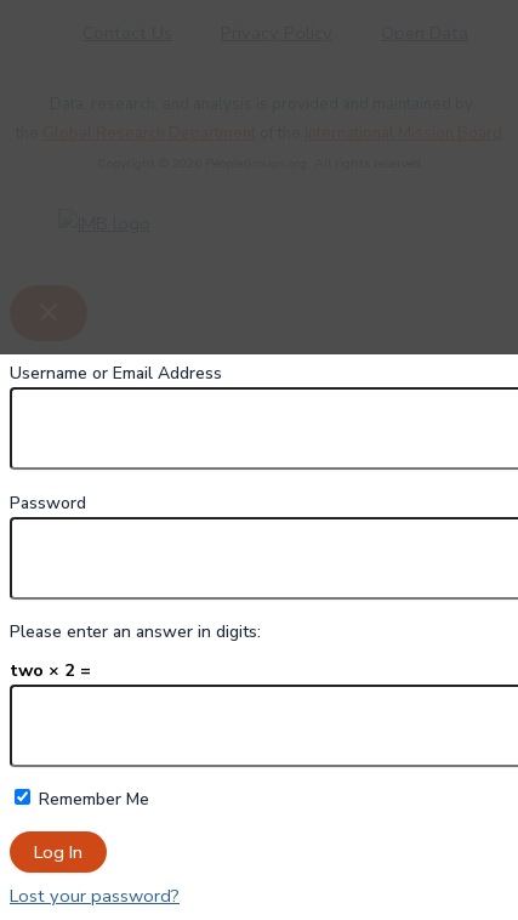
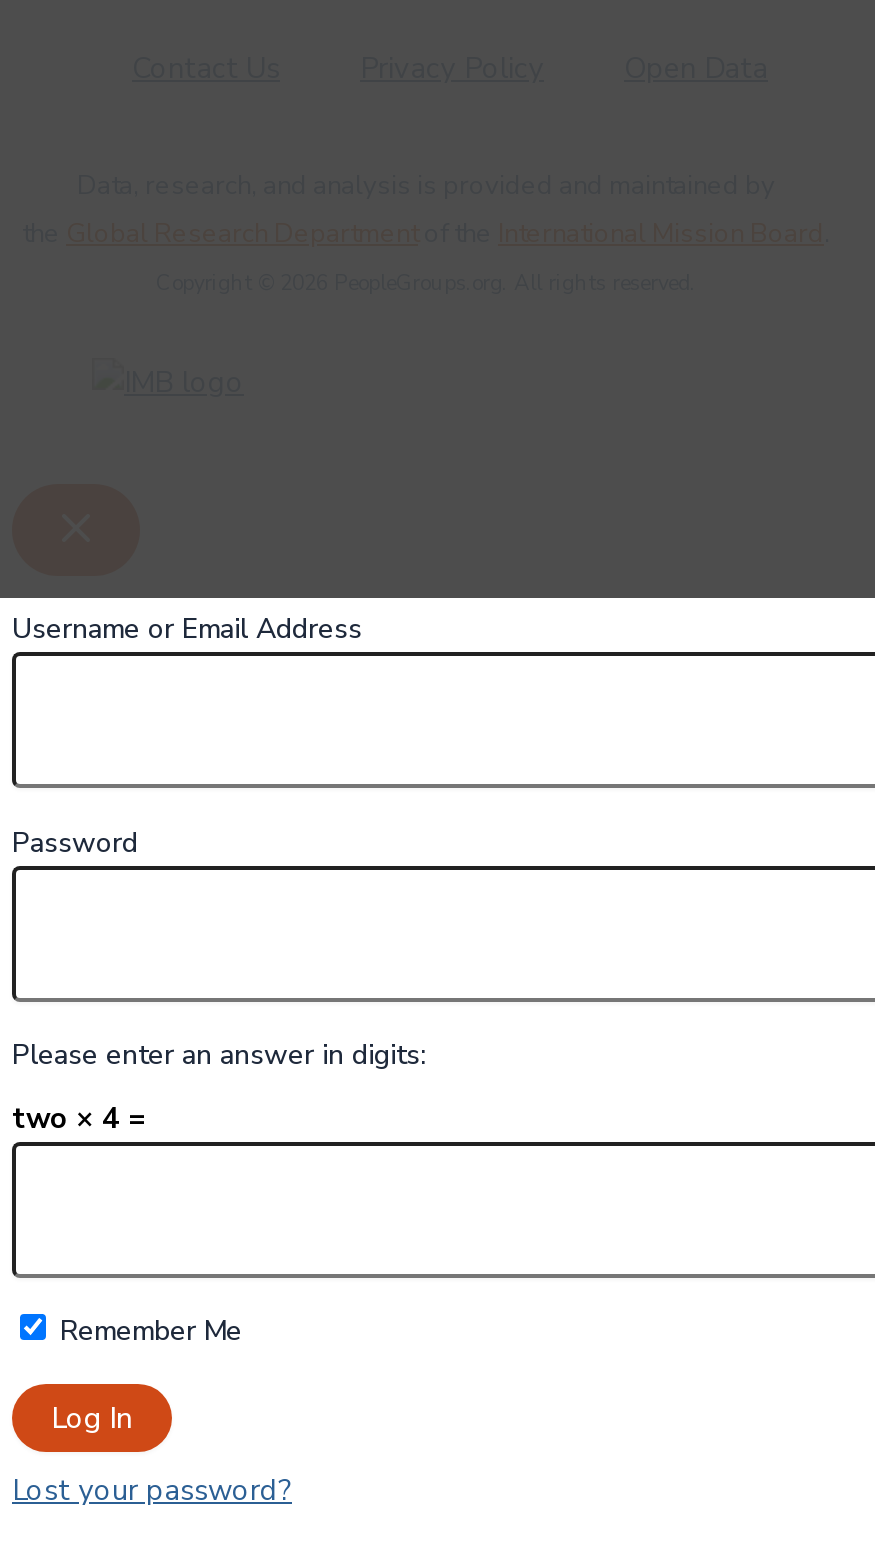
[10,657,91,682] two × 2 = -> [12,1097,146,1137] two × 4 =

